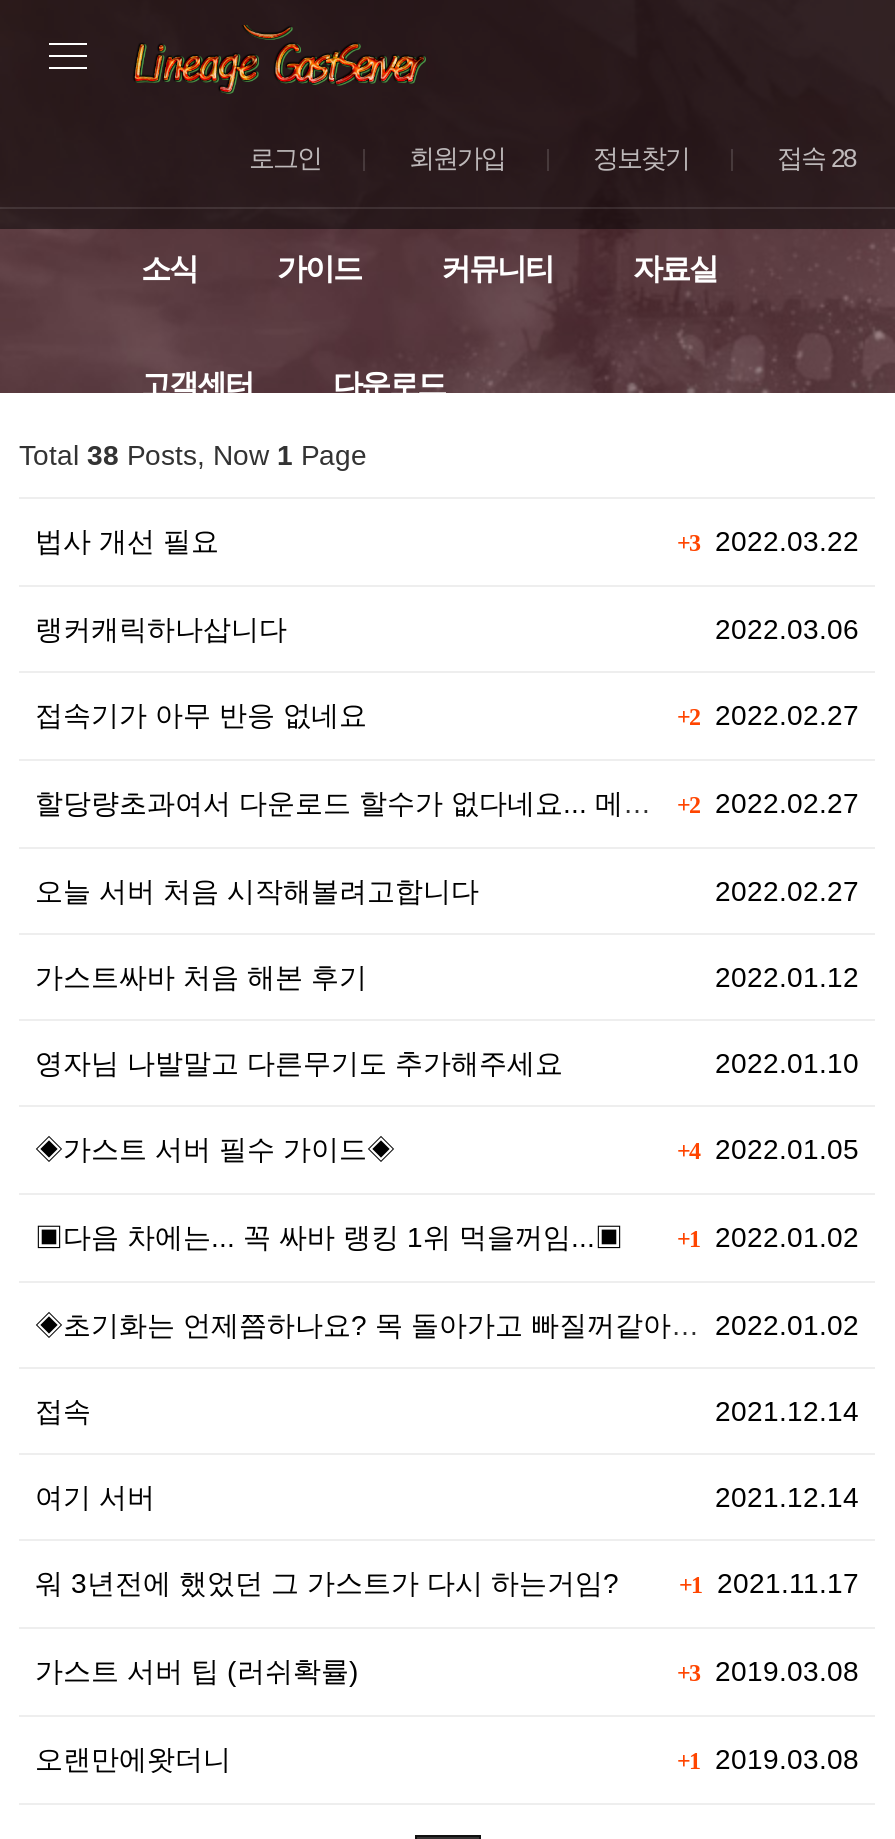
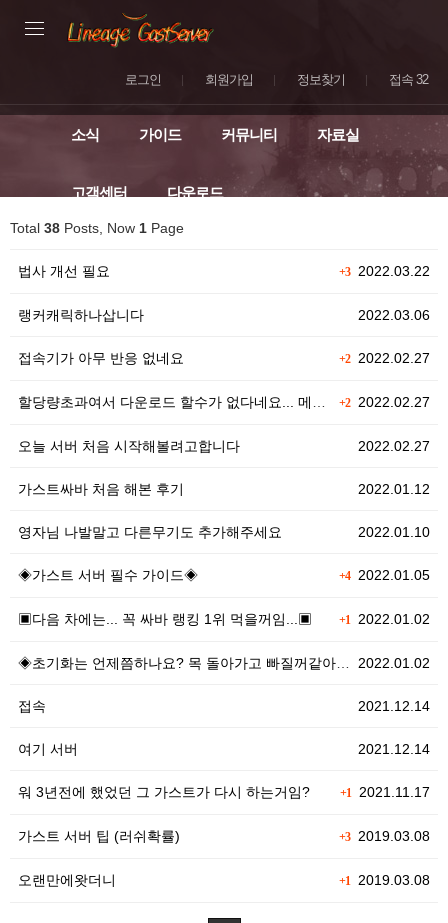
[777,143,855,173] 접속 28 -> [389,72,428,87] 접속 32

